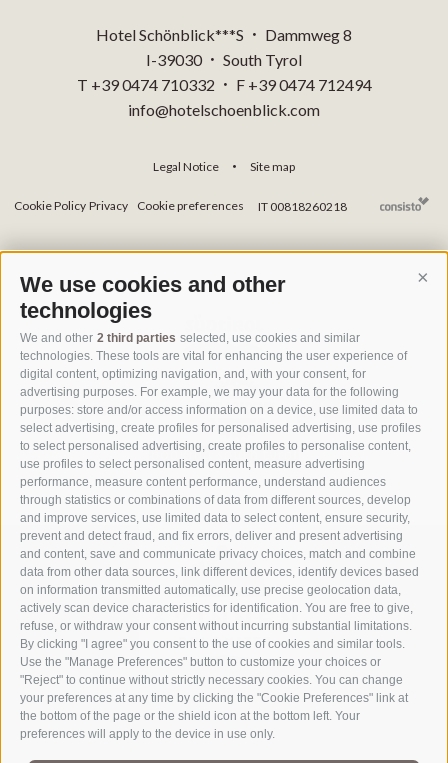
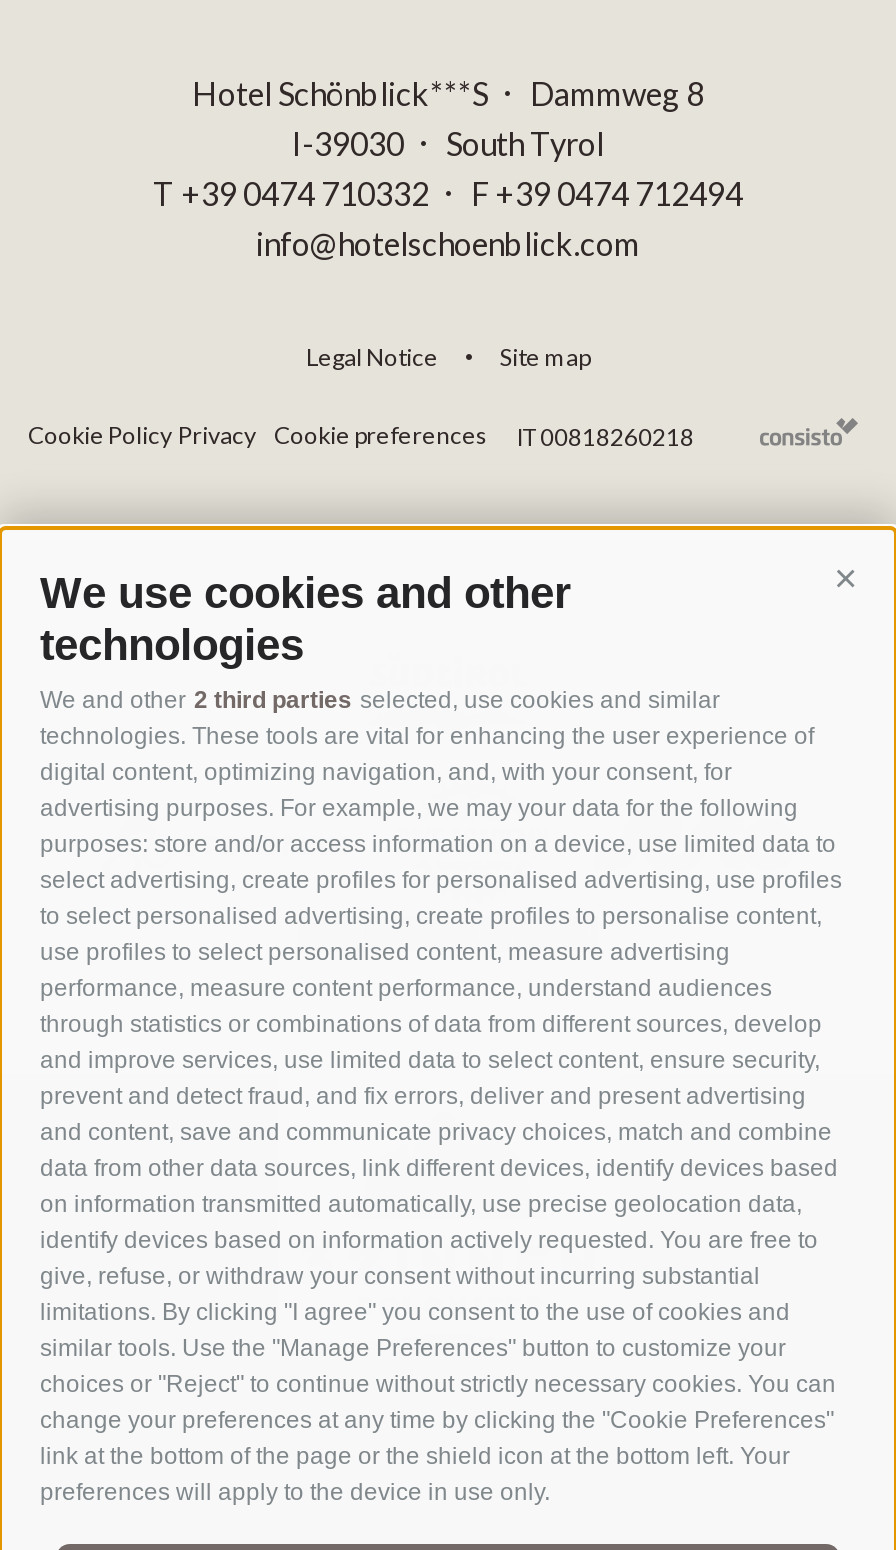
[20,601,413,723] actively scan device characteristics for identification. You are free to give, | refuse, or withdraw your consent without incurring substantial limitations. | By clicking "I agree" you consent to the use of cookies and similar tools. | Use the "Manage Preferences" button to customize your choices or | "Reject" to continue without strictly necessary cookies. You can change | your preferences at any time by clicking the "Cookie Preferences" link at | the bottom of the page or the shield icon at the bottom left. Your -> [40,1226,836,1470] identify devices based on information actively requested. You are free to | give, refuse, or withdraw your consent without incurring substantial | limitations. By clicking "I agree" you consent to the use of cookies and | similar tools. Use the "Manage Preferences" button to customize your | choices or "Reject" to continue without strictly necessary cookies. You can | change your preferences at any time by clicking the "Cookie Preferences" | link at the bottom of the page or the shield icon at the bottom left. Your

